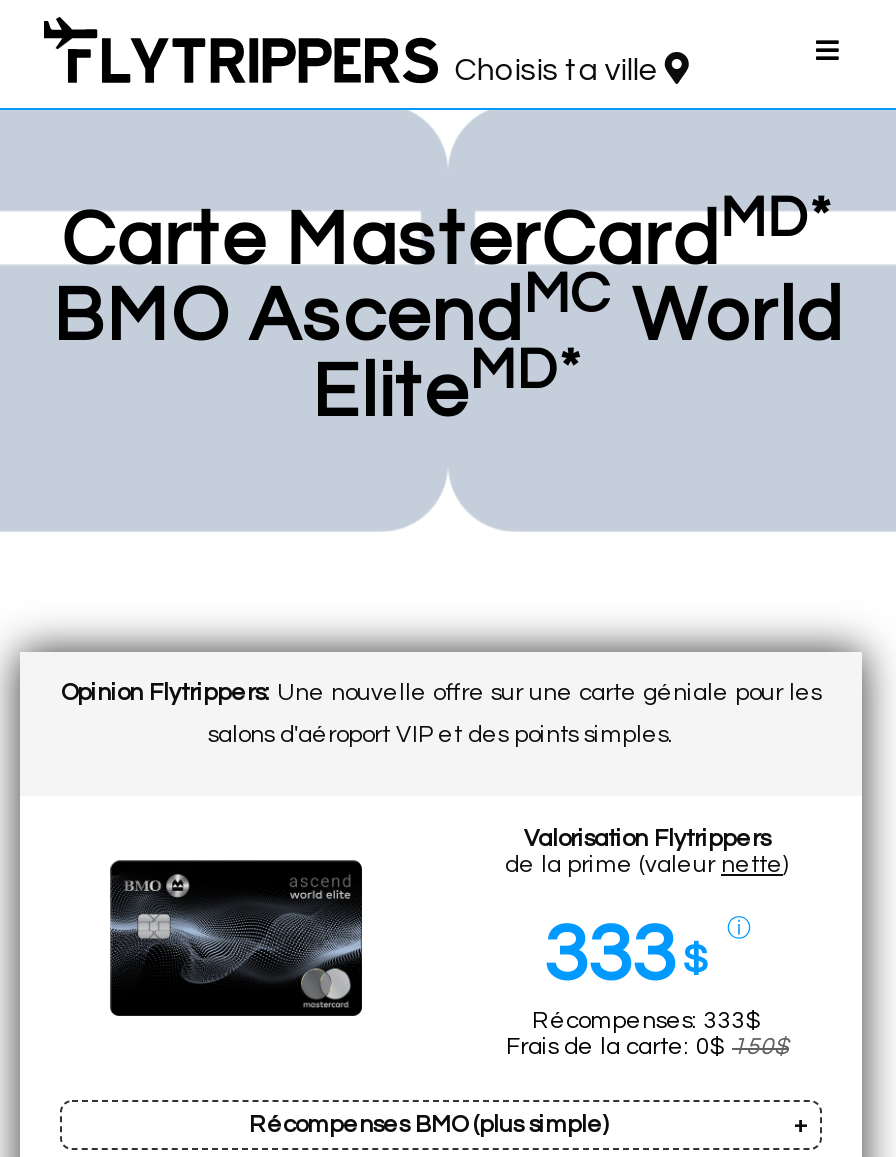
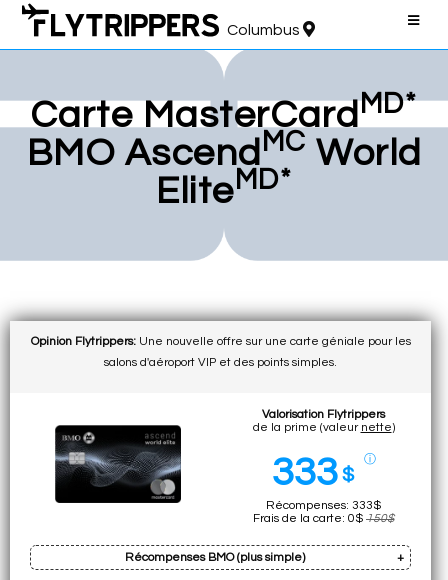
[455,54,665,86] Choisis ta ville -> [227,22,303,38] Columbus

